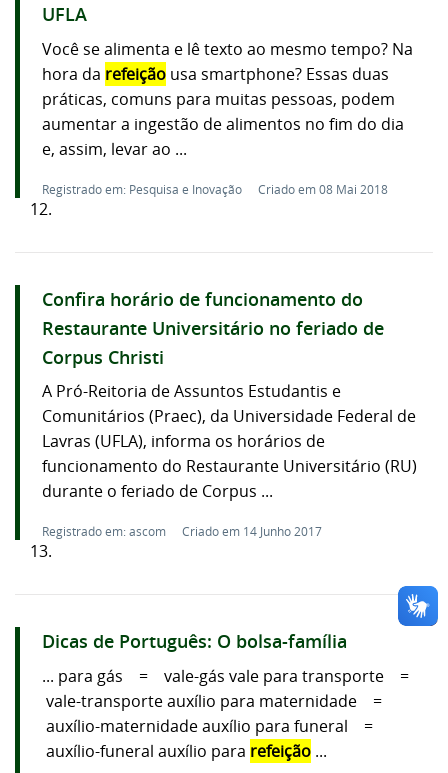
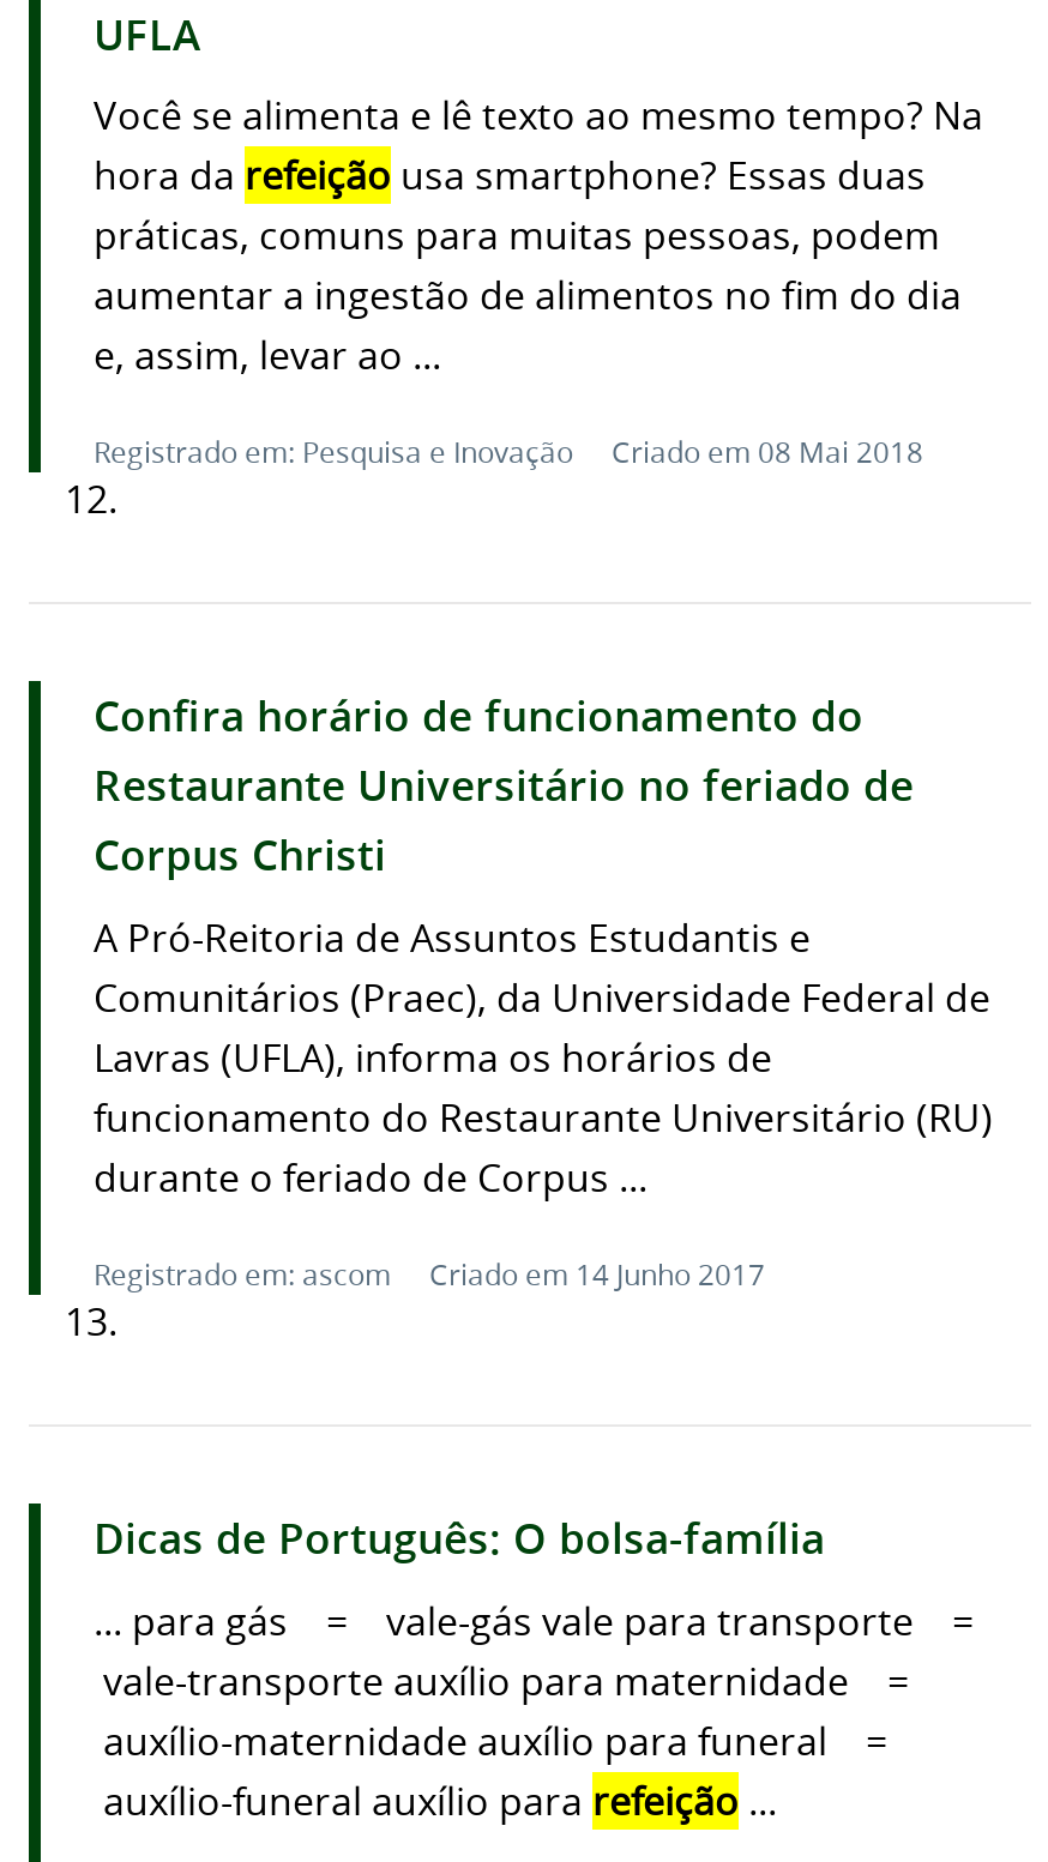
[397,585,439,627] [image] -> none

